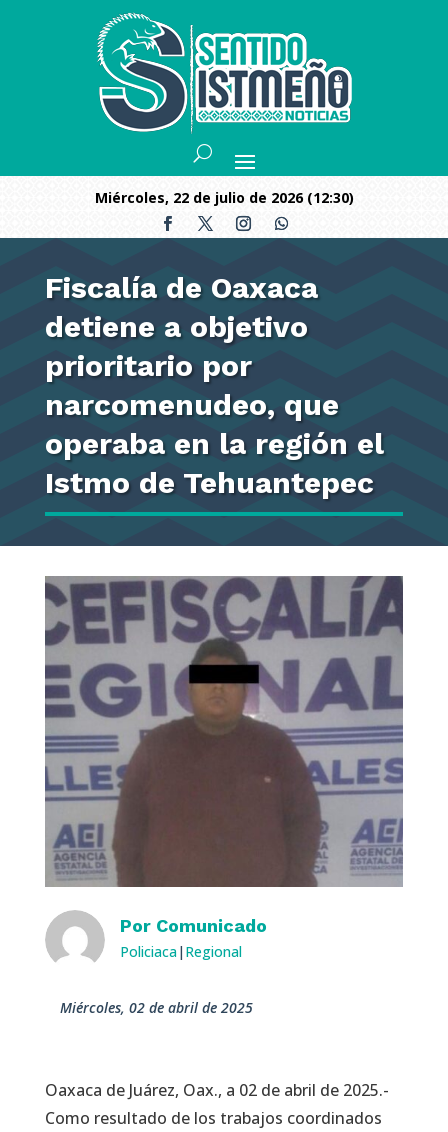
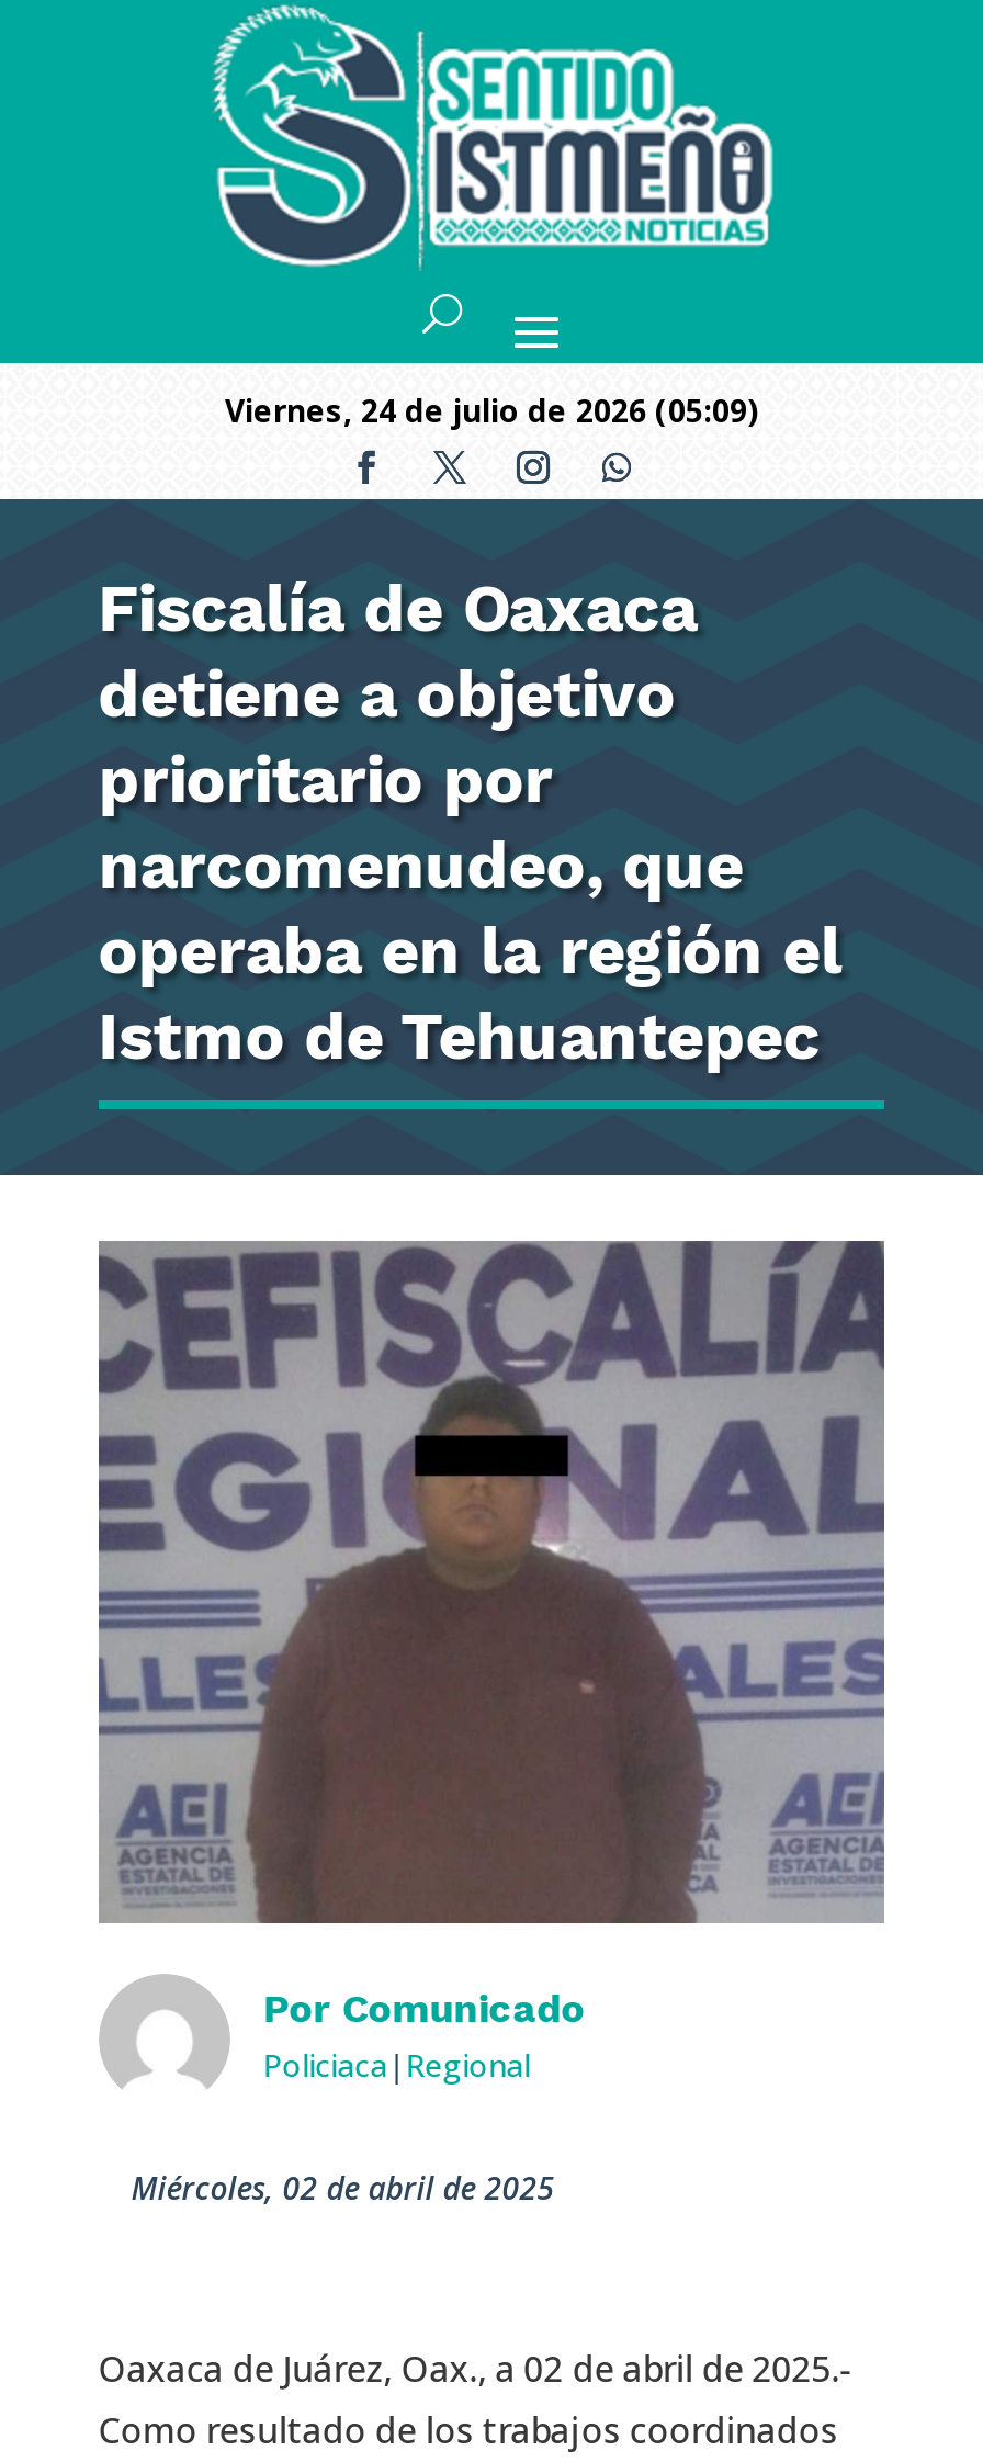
[107,188,353,207] miércoles, 22 de julio de 2026 (12:30) -> [245,389,758,431] viernes, 24 de julio de 2026 (05:09)

